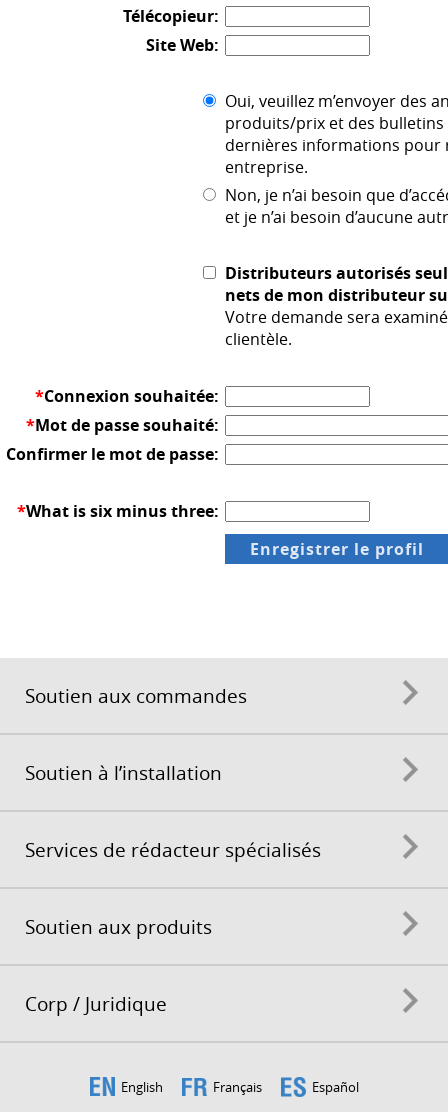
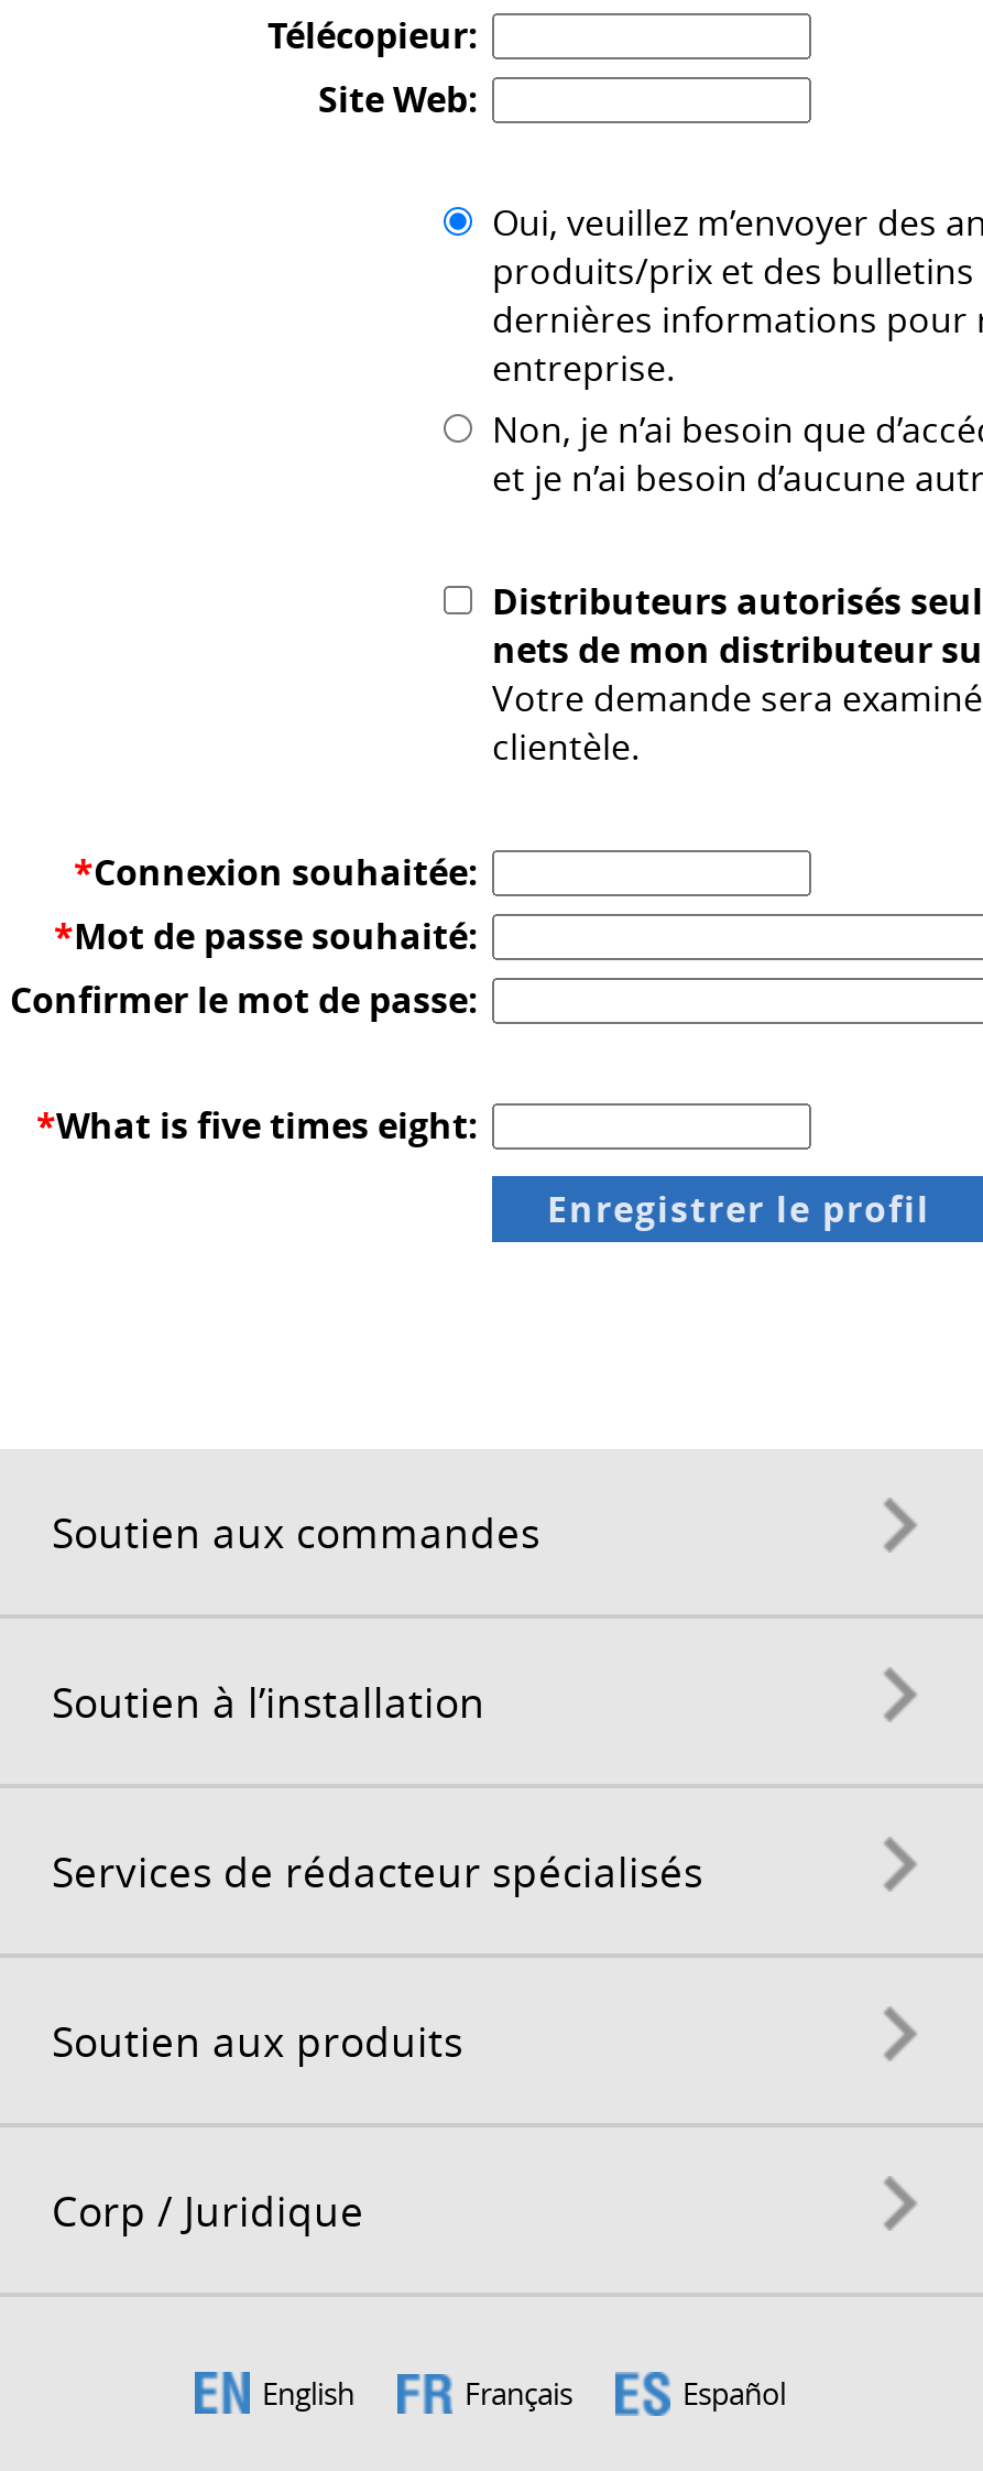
[17,500,219,522] *What is six minus three: -> [36,1101,479,1150] *What is five times eight:

